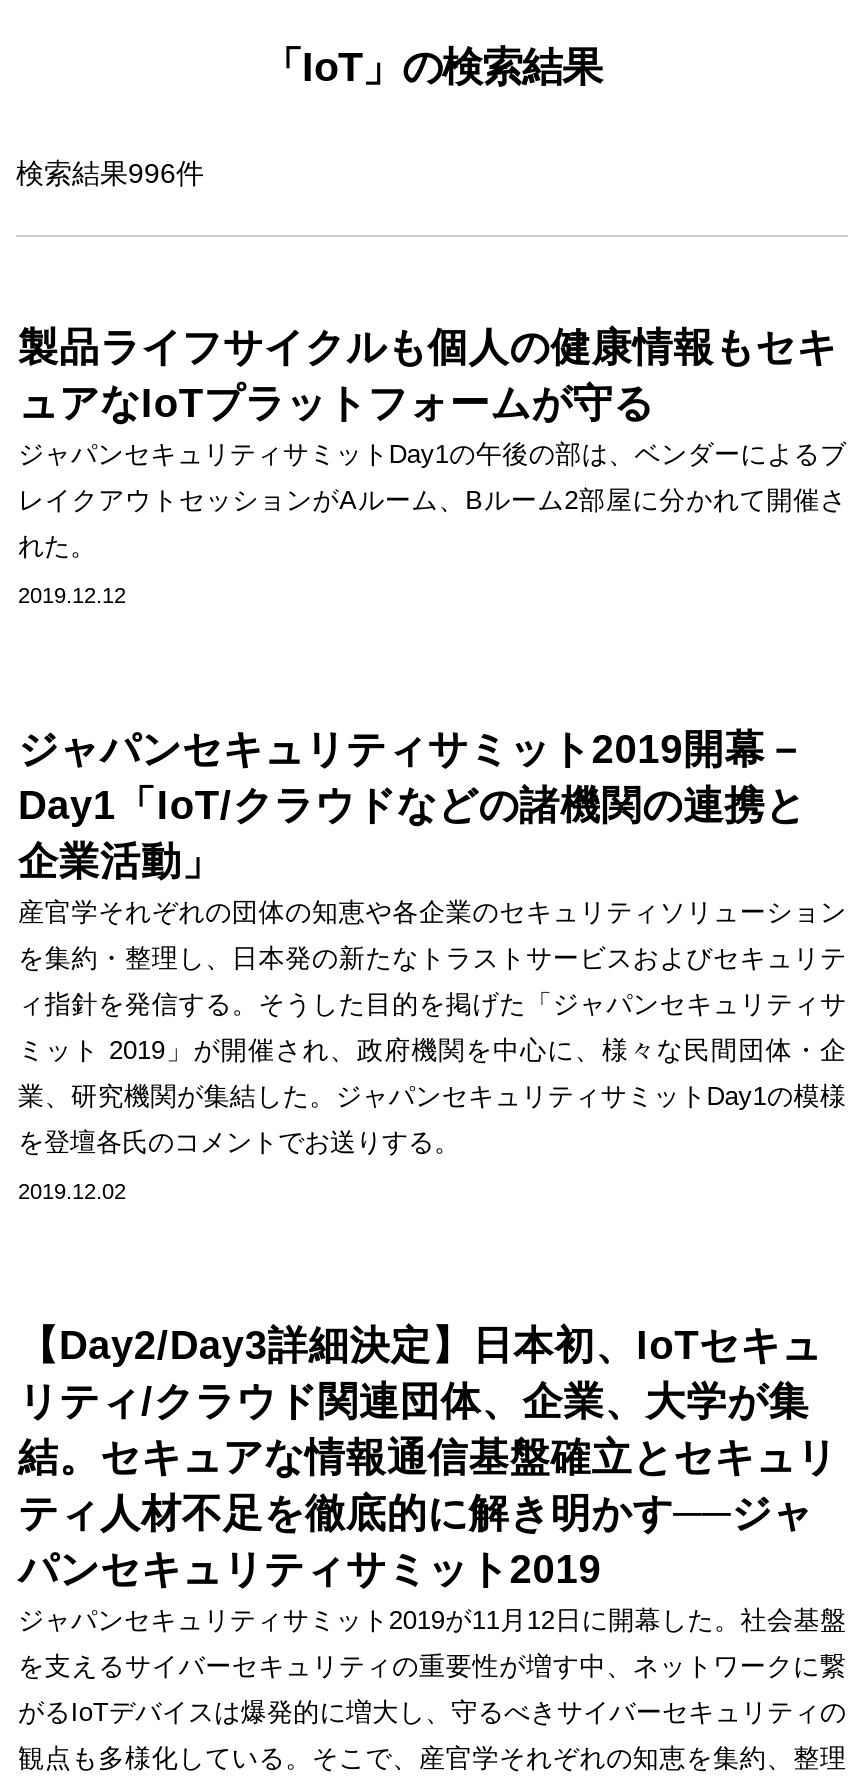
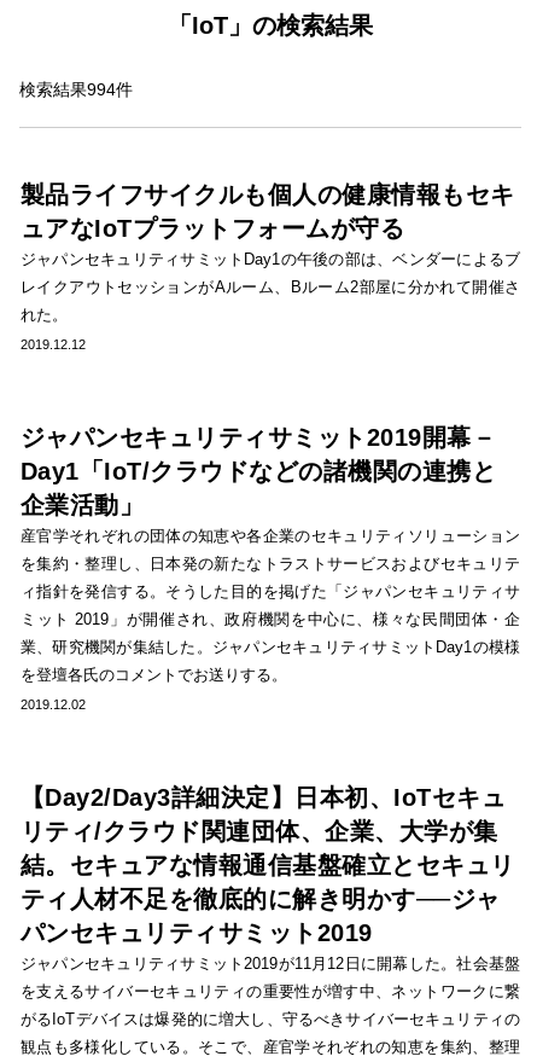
[16,157,204,189] 検索結果996件 -> [19,80,133,99] 検索結果994件

